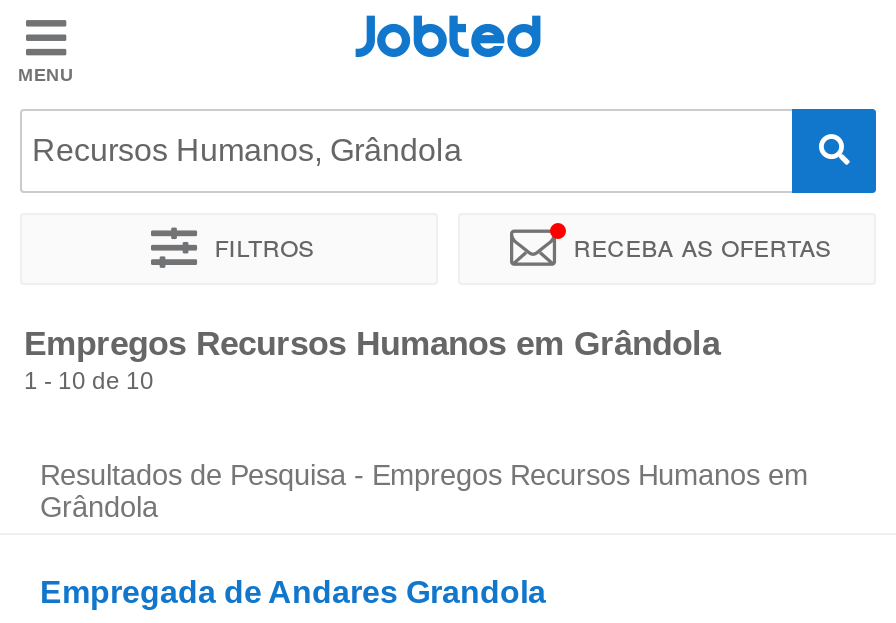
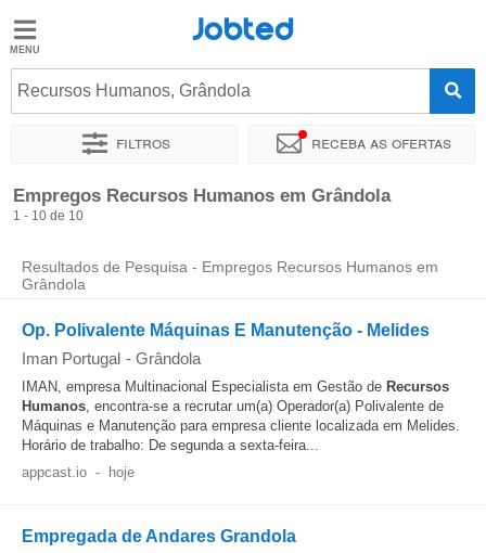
none -> [22,321,460,480] Op. Polivalente Máquinas E Manutenção - Melides | Iman Portugal - Grândola | IMAN, empresa Multinacional Especialista em Gestão de Recursos | Humanos, encontra-se a recrutar um(a) Operador(a) Polivalente de | Máquinas e Manutenção para empresa cliente localizada em Melides. | Horário de trabalho: De segunda a sexta-feira... | appcast.io - hoje

